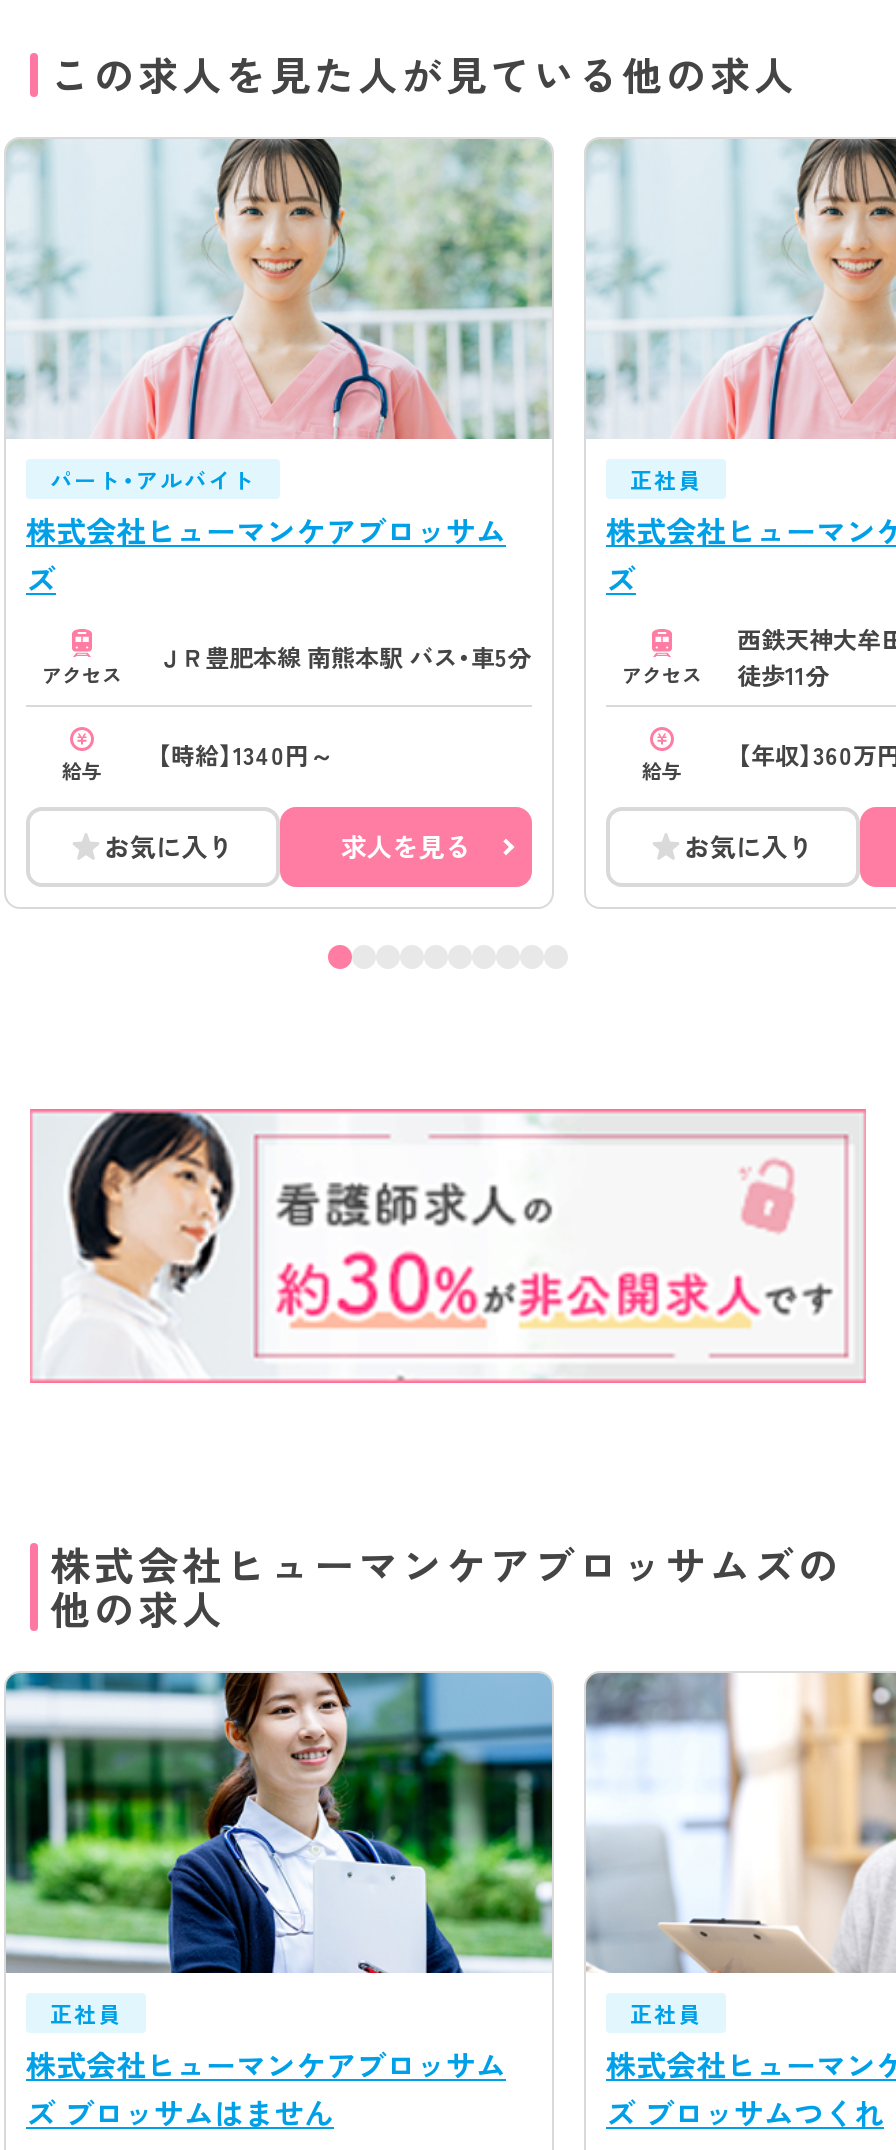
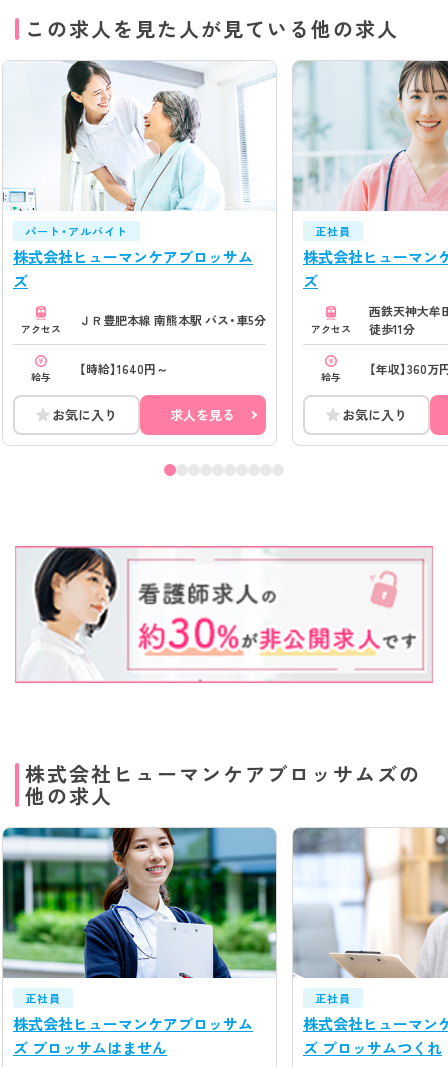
[6,137,554,441] [image] -> [3,60,276,211] [image]
[62,737,333,786] 給与 【時給】1340円～ -> [31,360,168,384] 給与 【時給】1640円～

